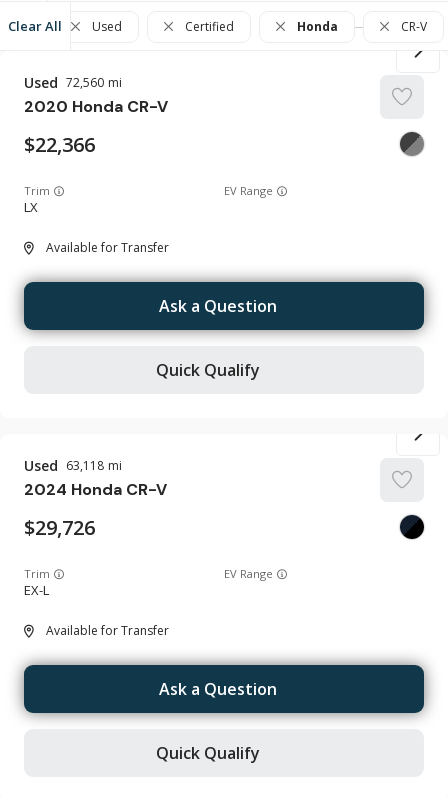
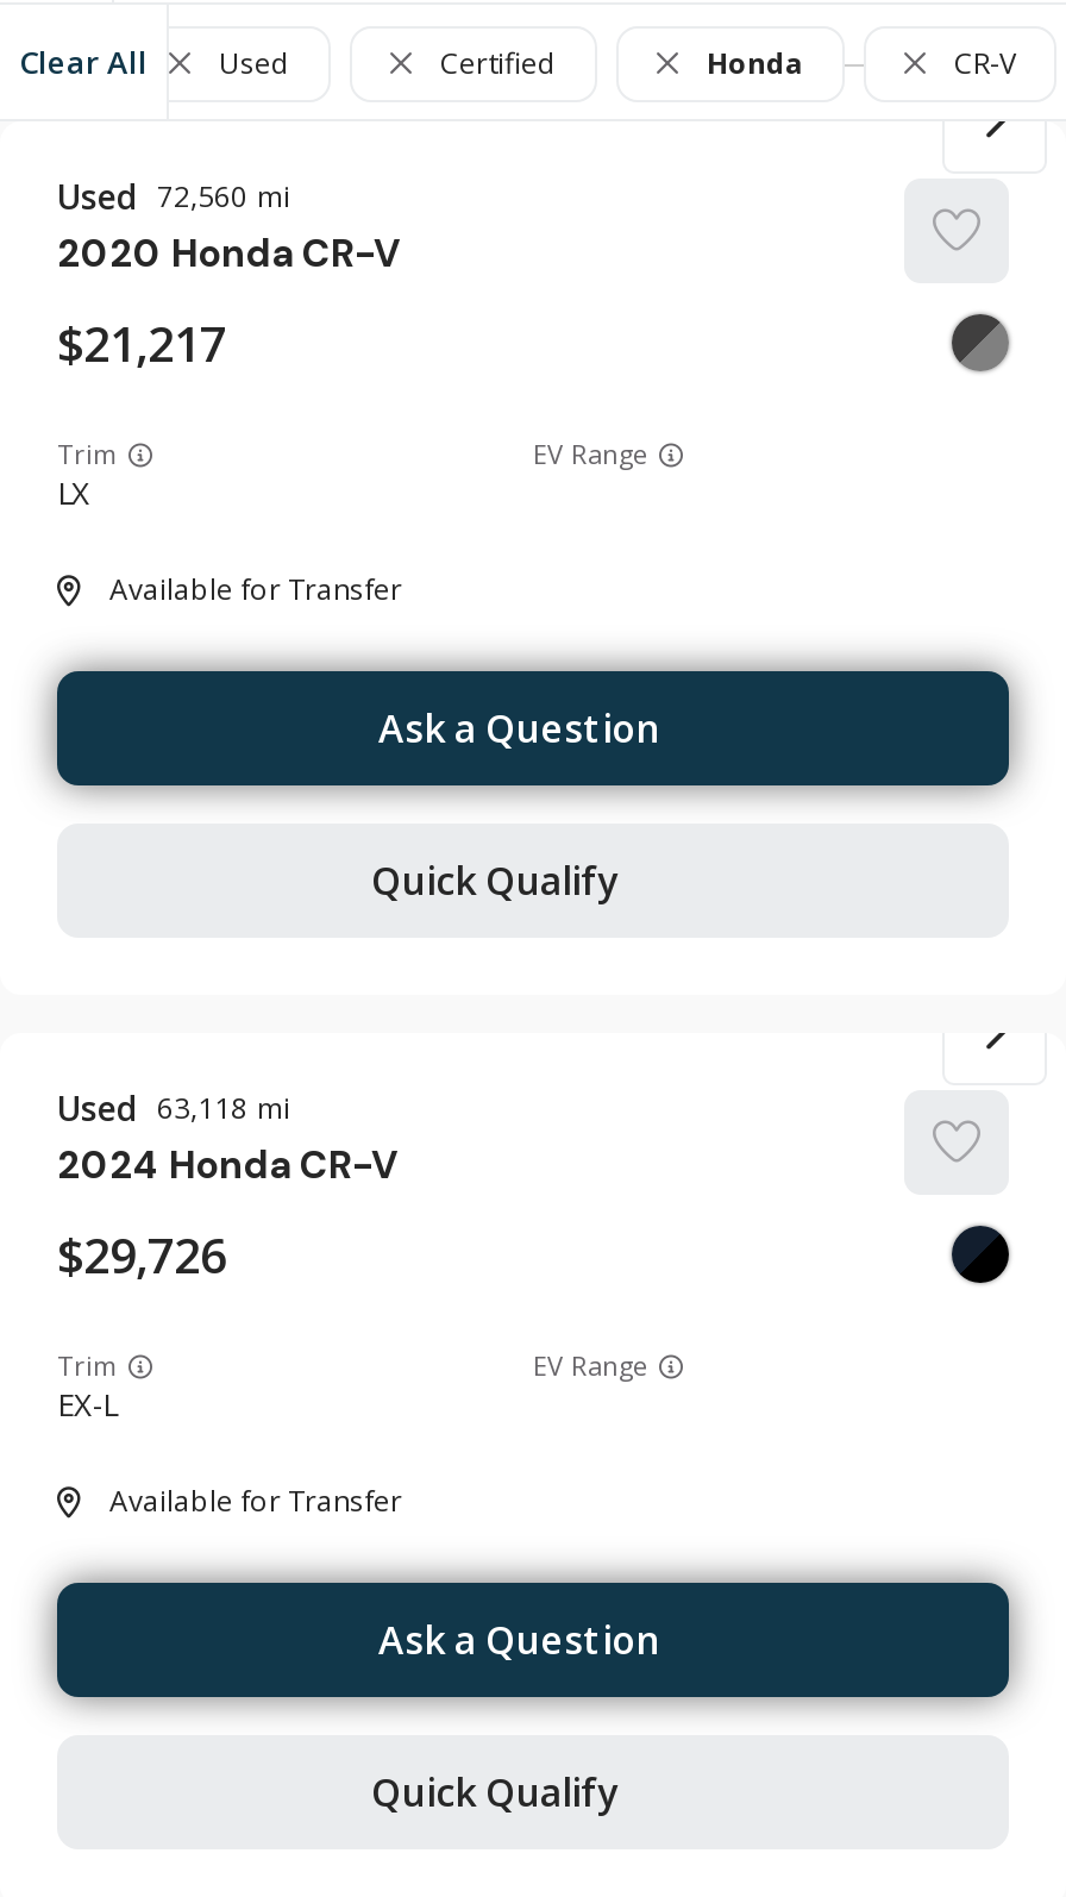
[35,131,95,158] 22,366 -> [83,311,226,376] 21,217

